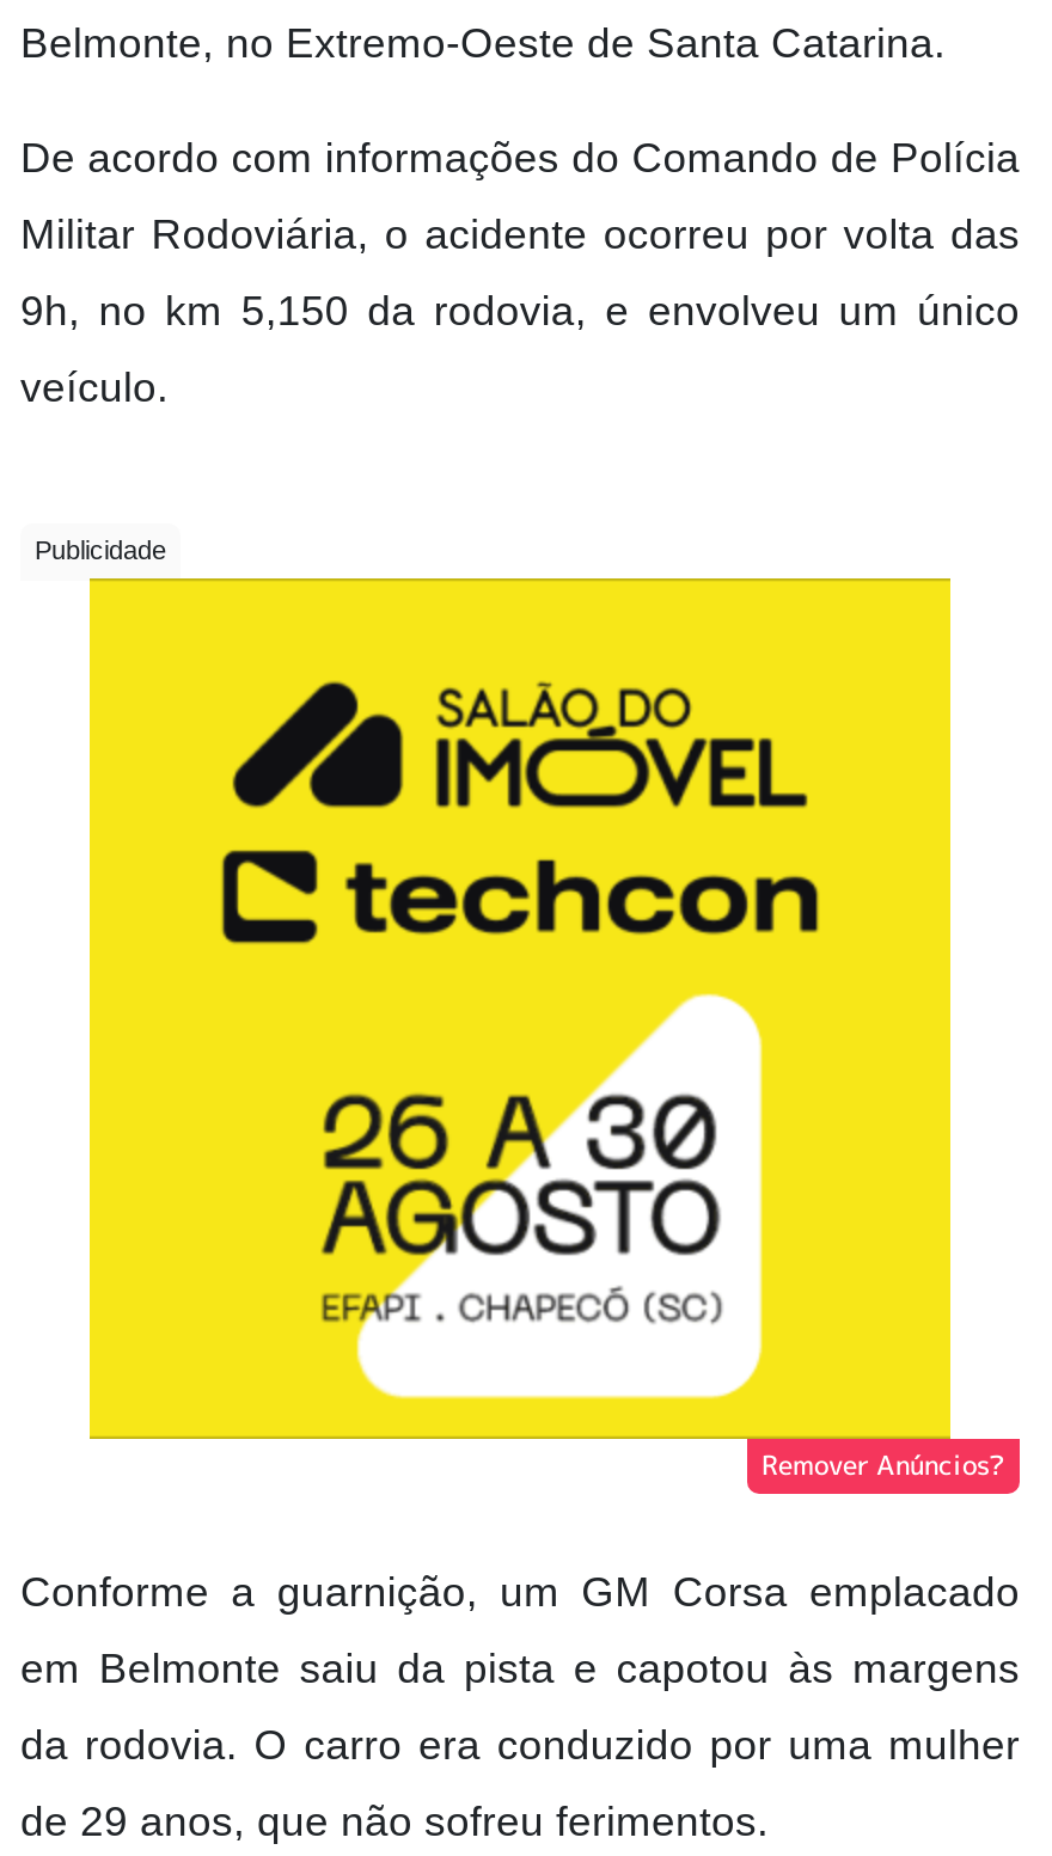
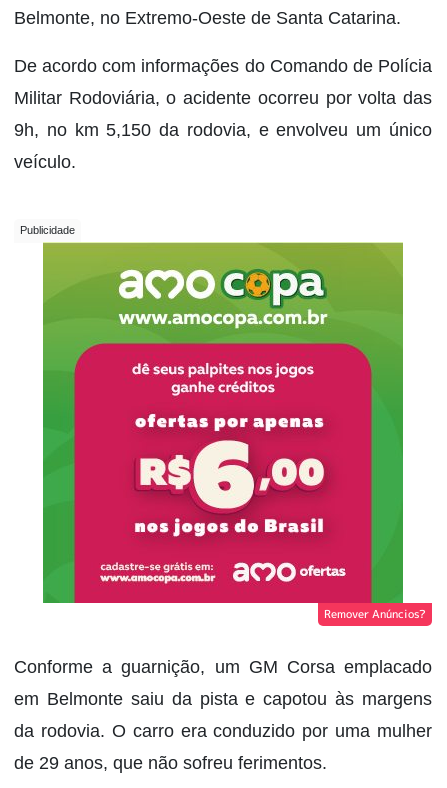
[87,576,953,1441] [image] -> [42,242,404,604] [image]

